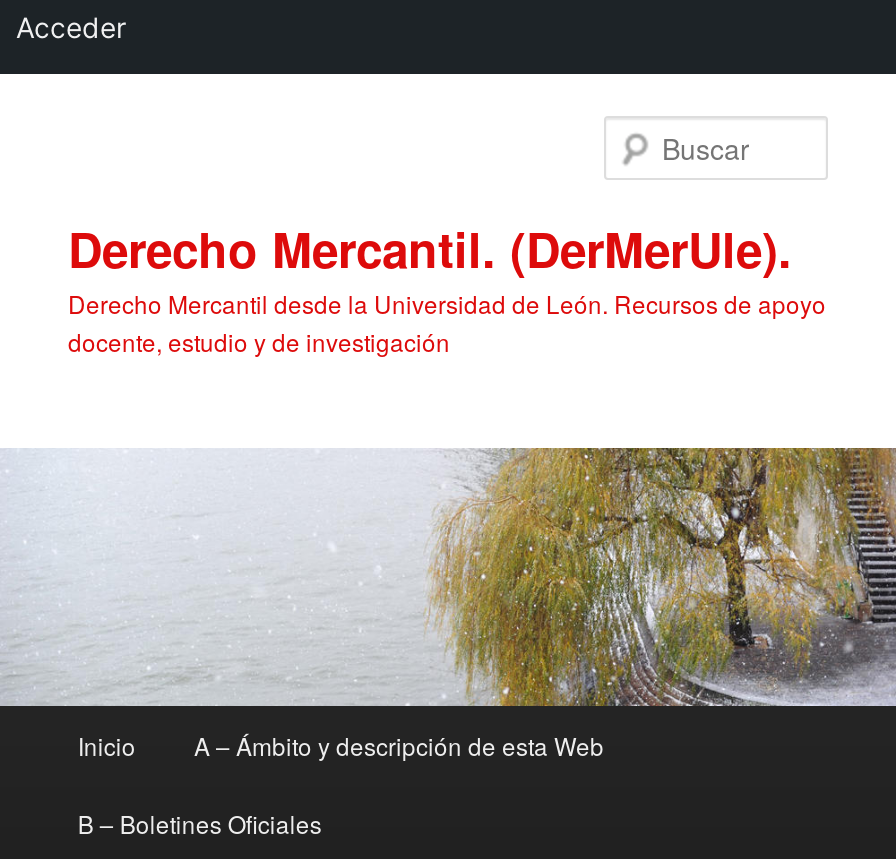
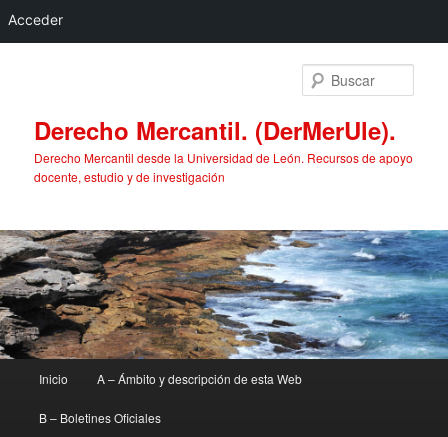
[6,446,890,708] [image] -> [3,229,445,360] [image]

